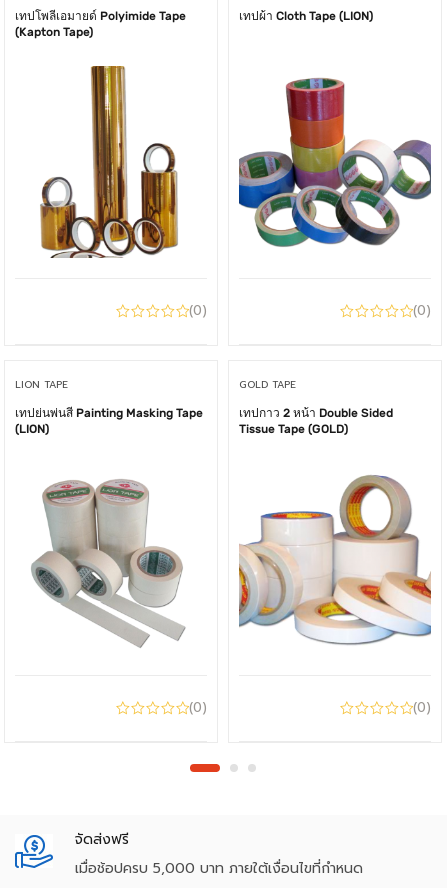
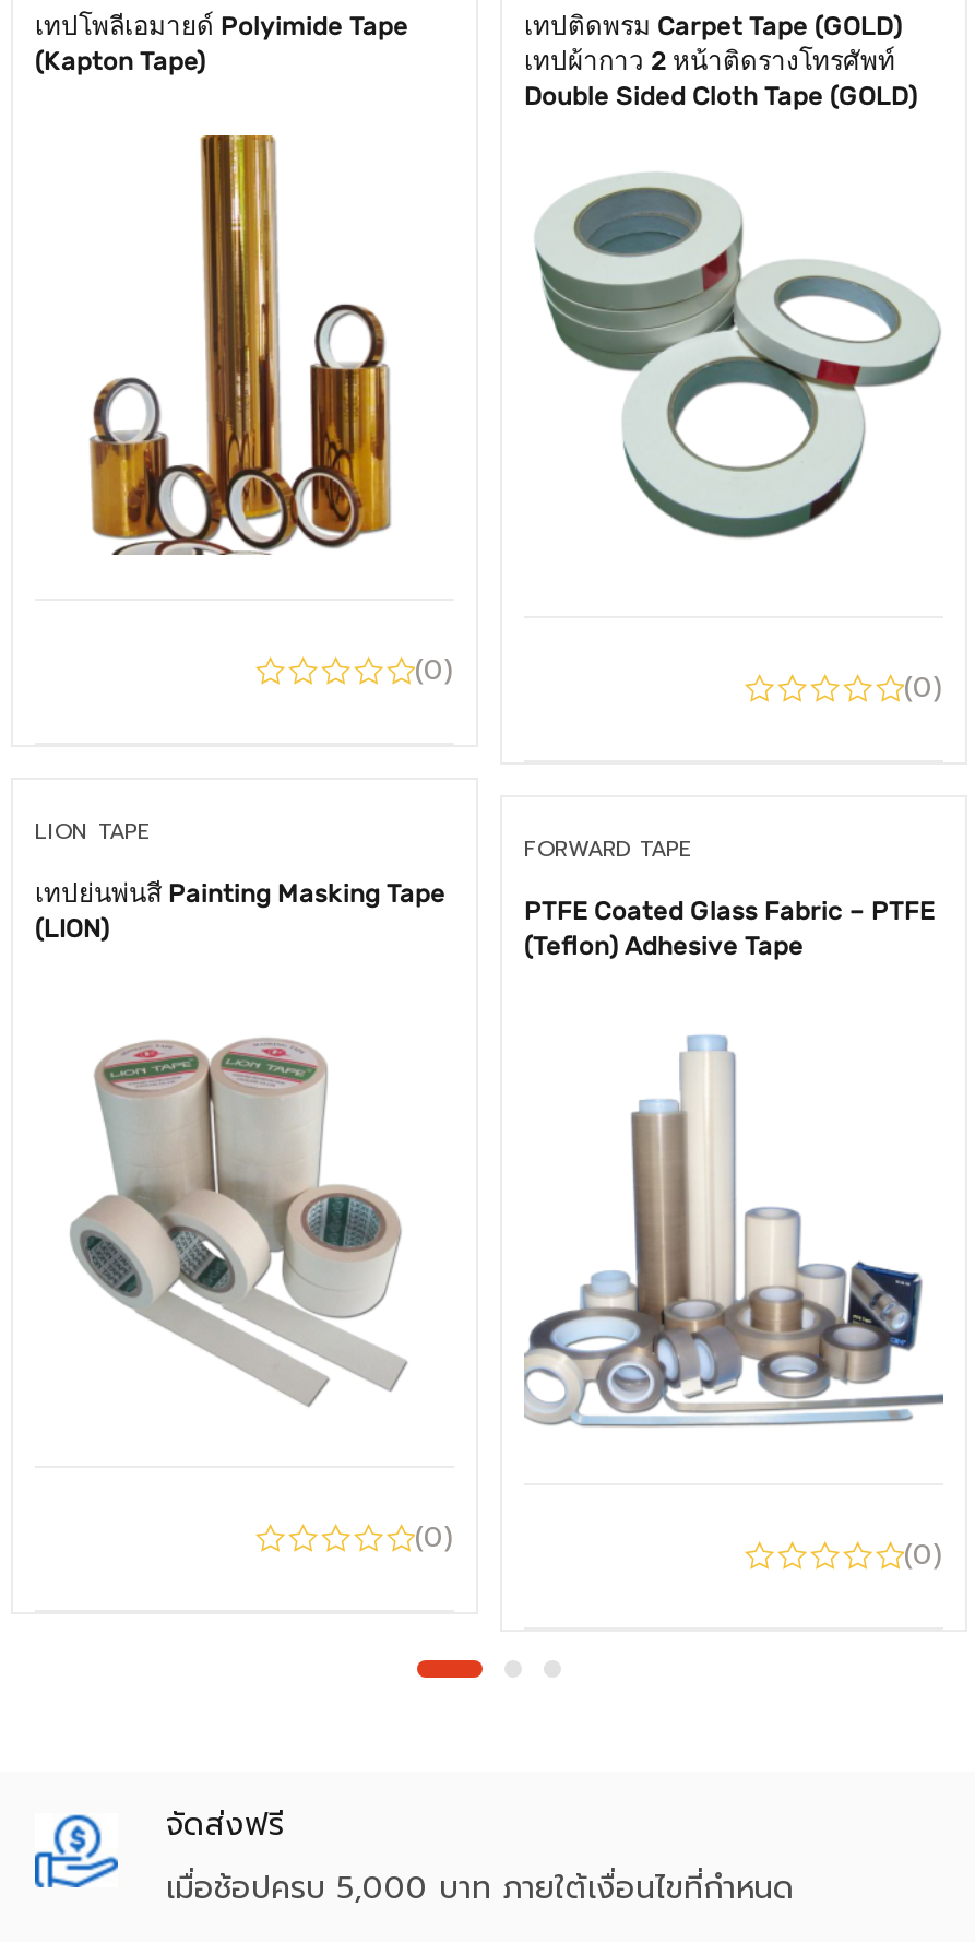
[239,9,373,23] เทปผ้า Cloth Tape (LION) -> [524,10,917,111] เทปติดพรม Carpet Tape (GOLD) | เทปผ้ากาว 2 หน้าติดรางโทรศัพท์ | Double Sided Cloth Tape (GOLD)
[238,77,432,250] [image] -> [524,162,943,540] [image]
[239,377,296,392] GOLD TAPE -> [524,832,692,865] FORWARD TAPE
[239,406,393,436] เทปกาว 2 หน้า Double Sided | Tissue Tape (GOLD) -> [524,895,935,961] PTFE Coated Glass Fabric – PTFE | (Teflon) Adhesive Tape
[238,474,432,649] [image] -> [522,1029,946,1429] [image]

